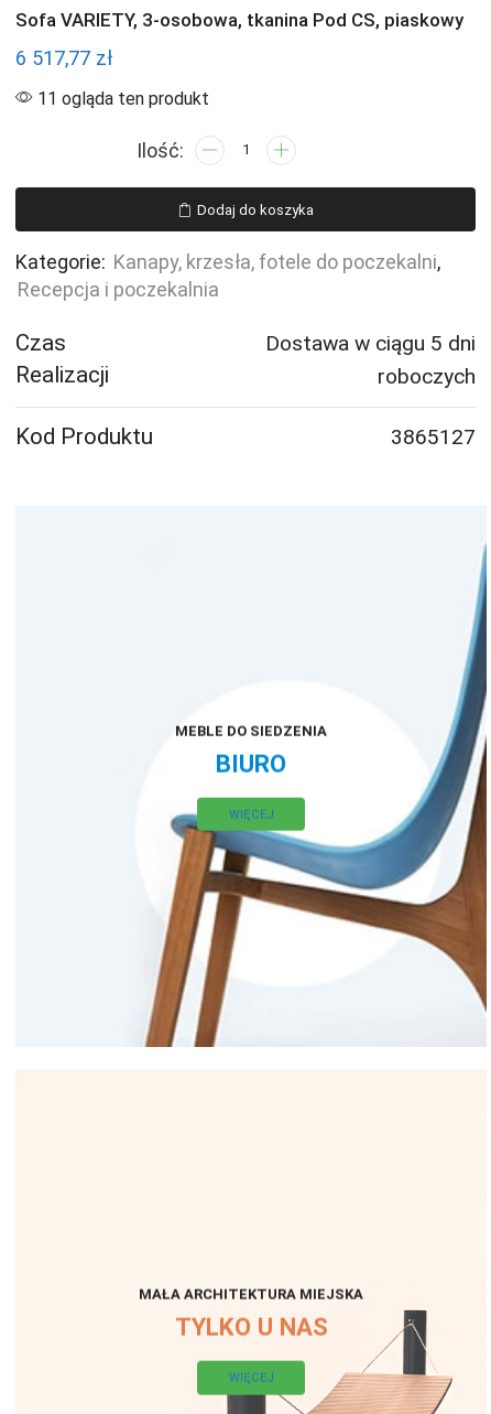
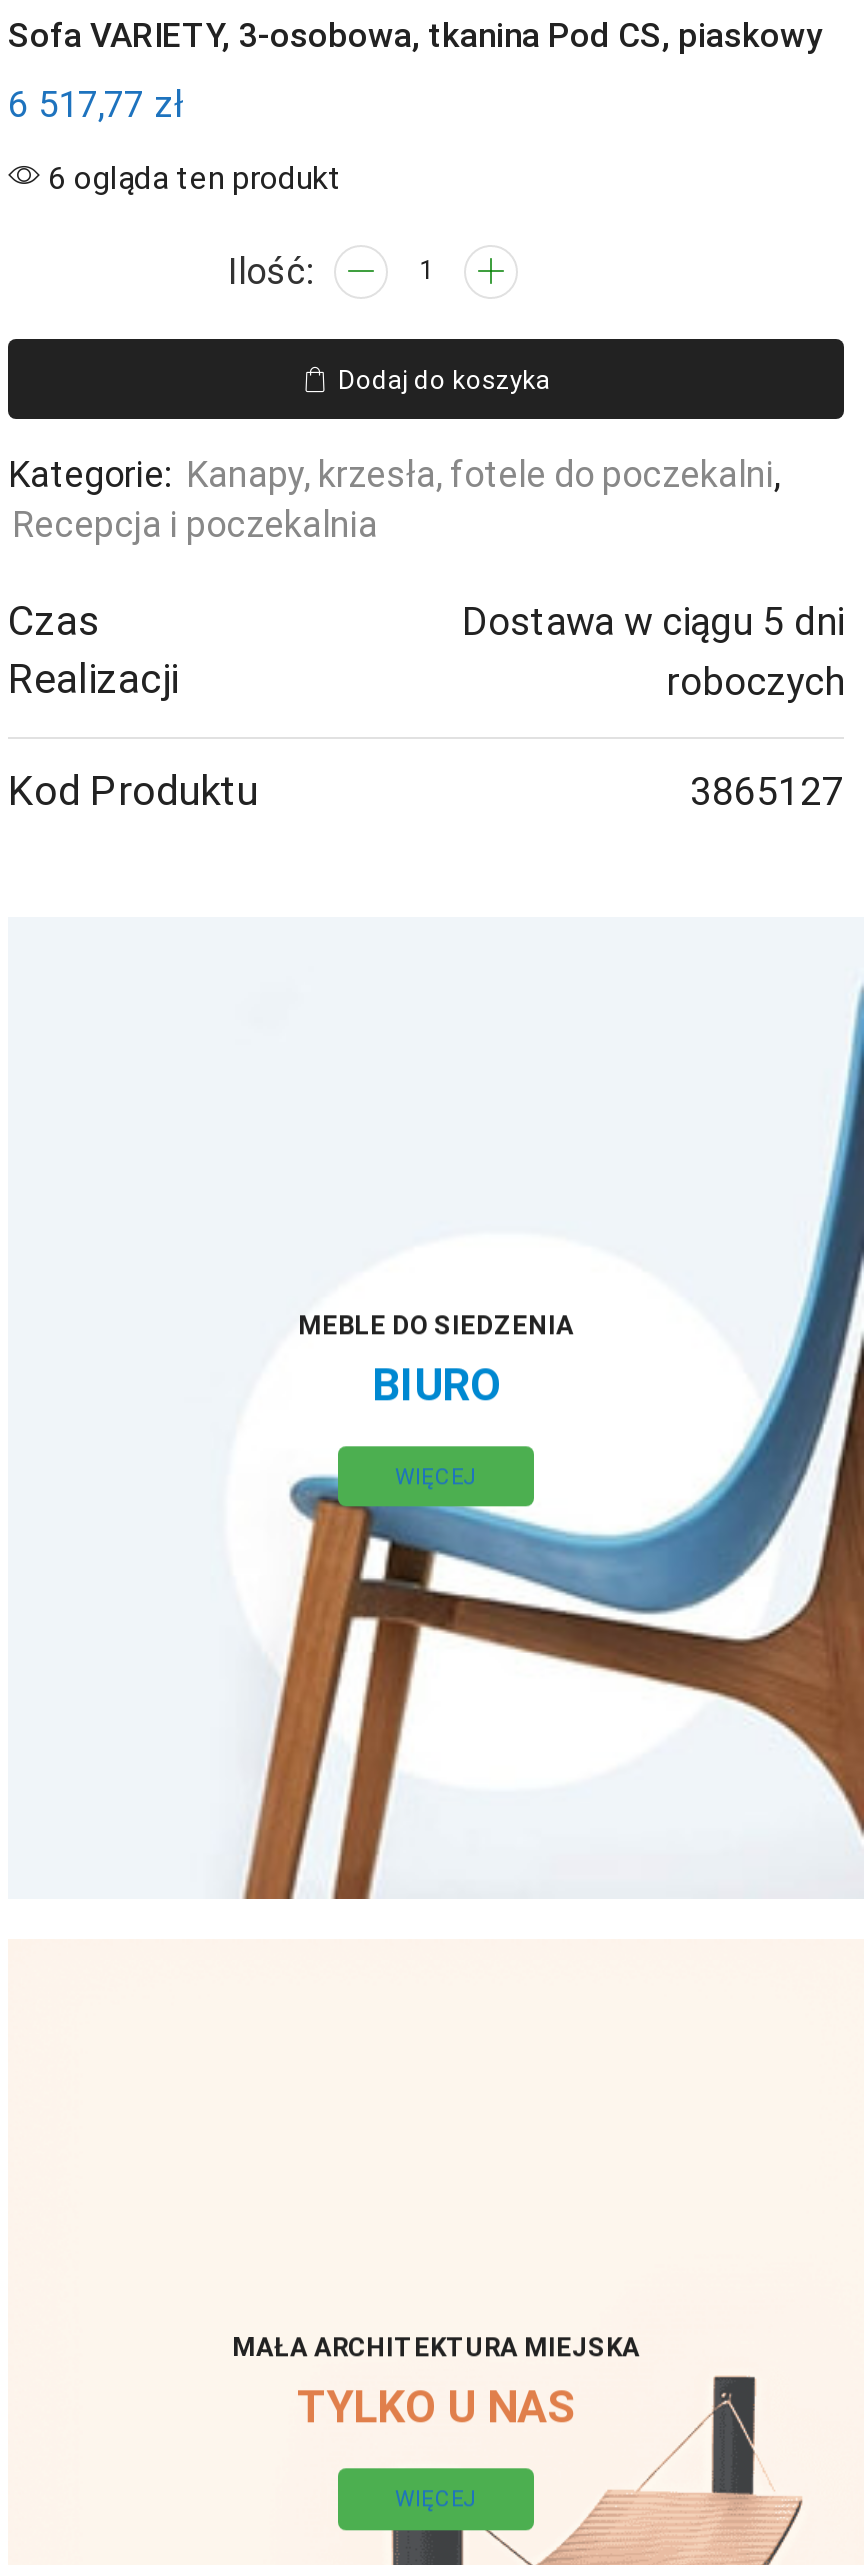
[33,88,209,109] 11 ogląda ten produkt -> [40,159,342,197] 6 ogląda ten produkt

